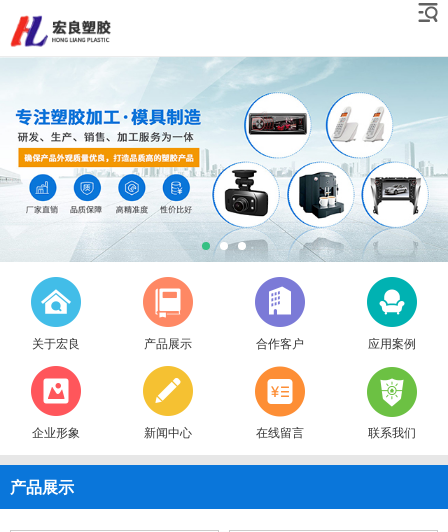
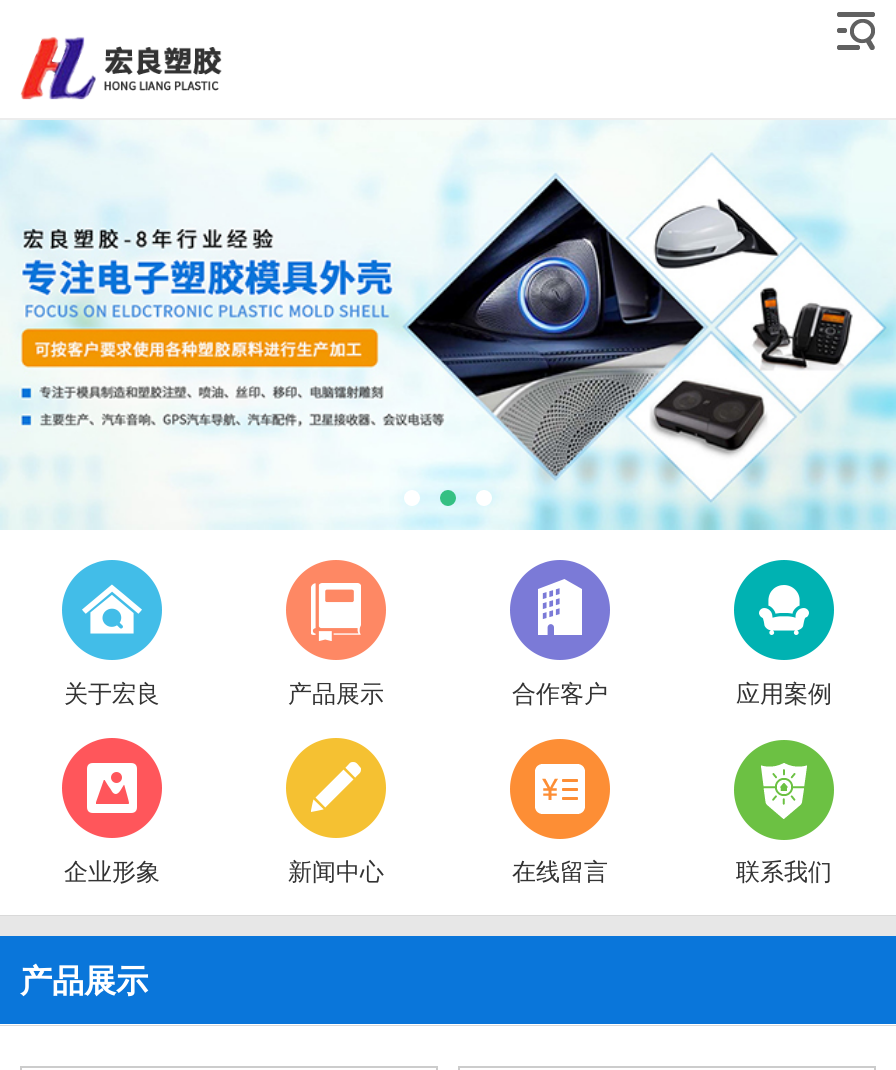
[3,57,445,261] [image] -> [6,122,890,528] [image]

